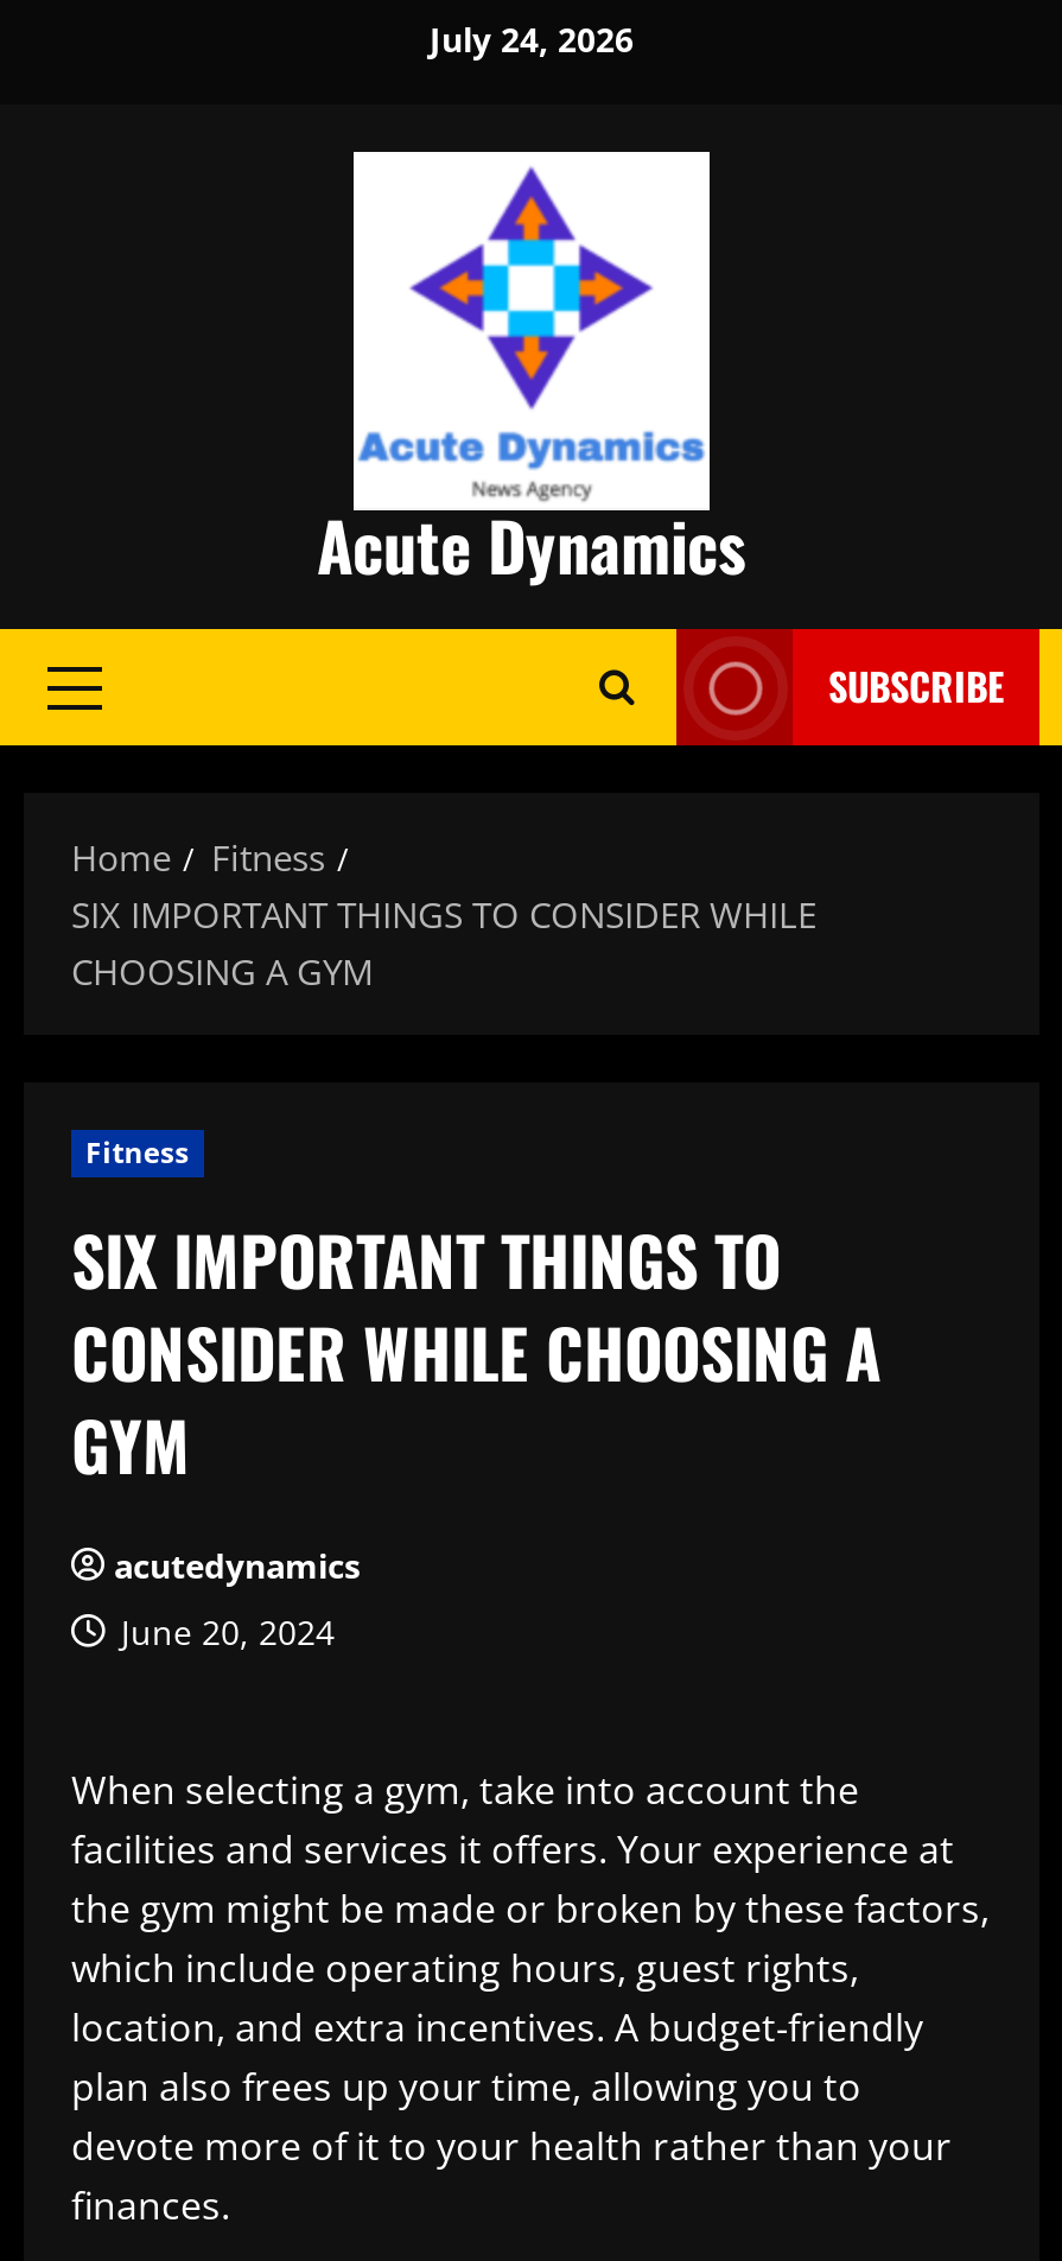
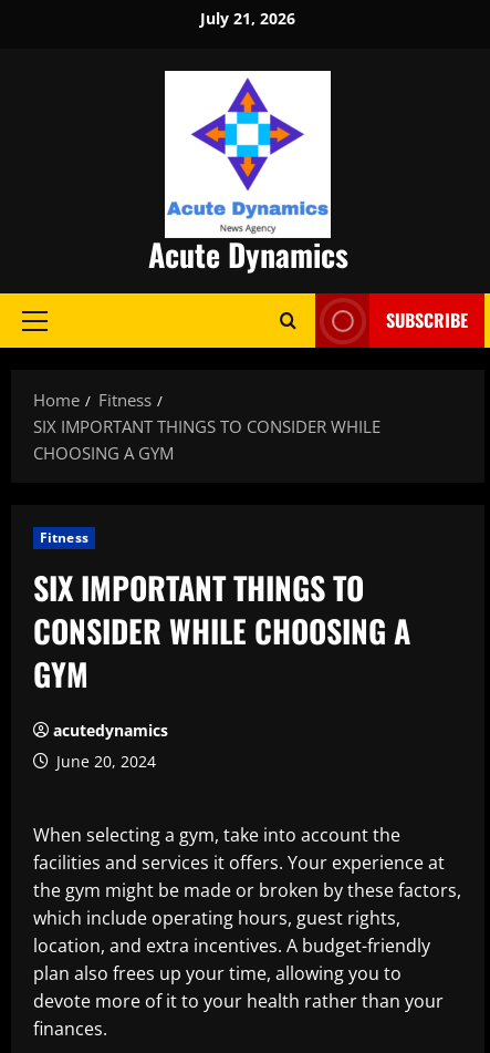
[430,17,634,62] July 24, 2026 -> [200,8,295,29] July 21, 2026

